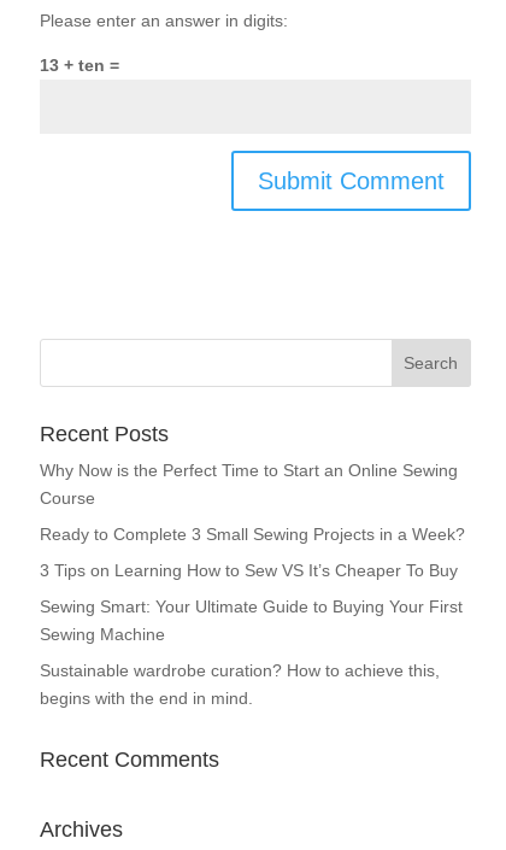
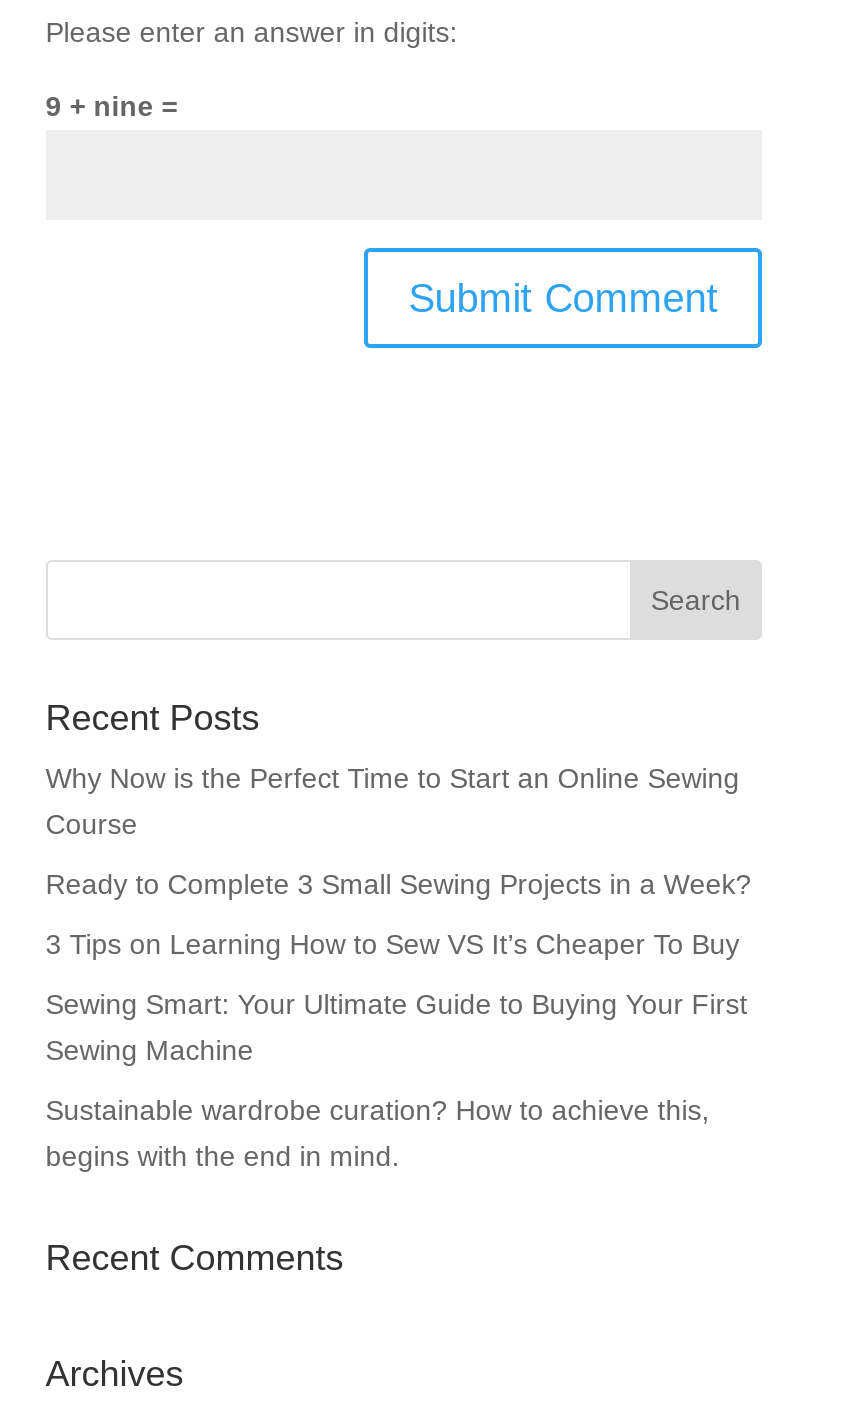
[40,55,119,75] 13 + ten = -> [46,90,178,122] 9 + nine =

